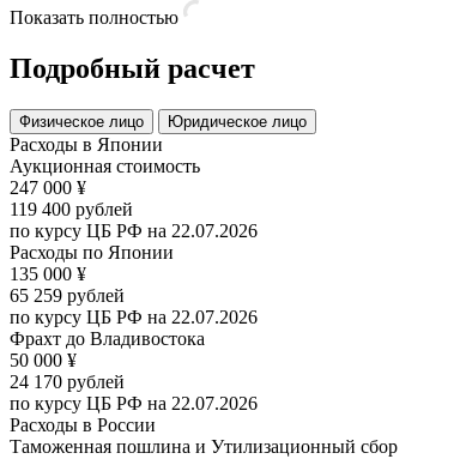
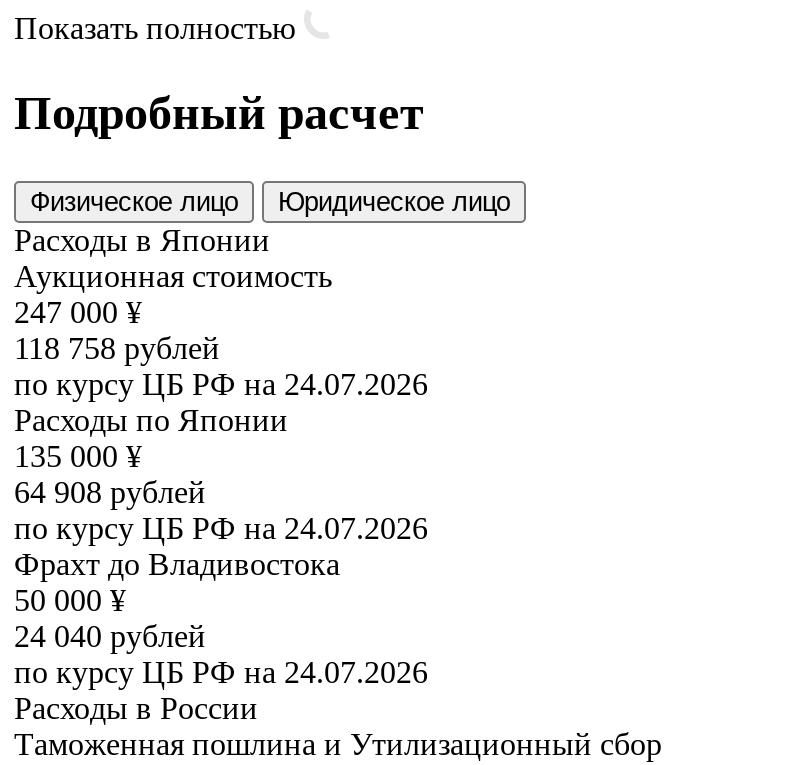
[10,199,133,219] 119 400 рублей -> [14,331,220,365] 118 758 рублей
[10,220,258,241] по курсу ЦБ РФ на 22.07.2026 -> [14,367,428,401] по курсу ЦБ РФ на 24.07.2026
[10,285,125,305] 65 259 рублей -> [14,475,206,509] 64 908 рублей
[10,307,258,327] по курсу ЦБ РФ на 22.07.2026 -> [14,511,428,545] по курсу ЦБ РФ на 24.07.2026
[10,371,125,392] 24 170 рублей -> [14,619,206,653] 24 040 рублей
[10,393,258,413] по курсу ЦБ РФ на 22.07.2026 -> [14,655,428,689] по курсу ЦБ РФ на 24.07.2026

